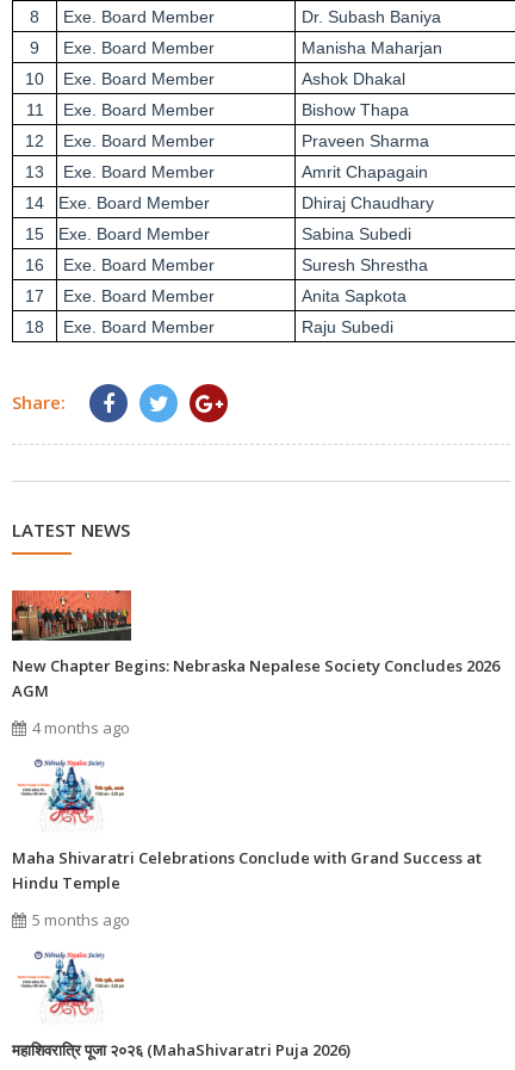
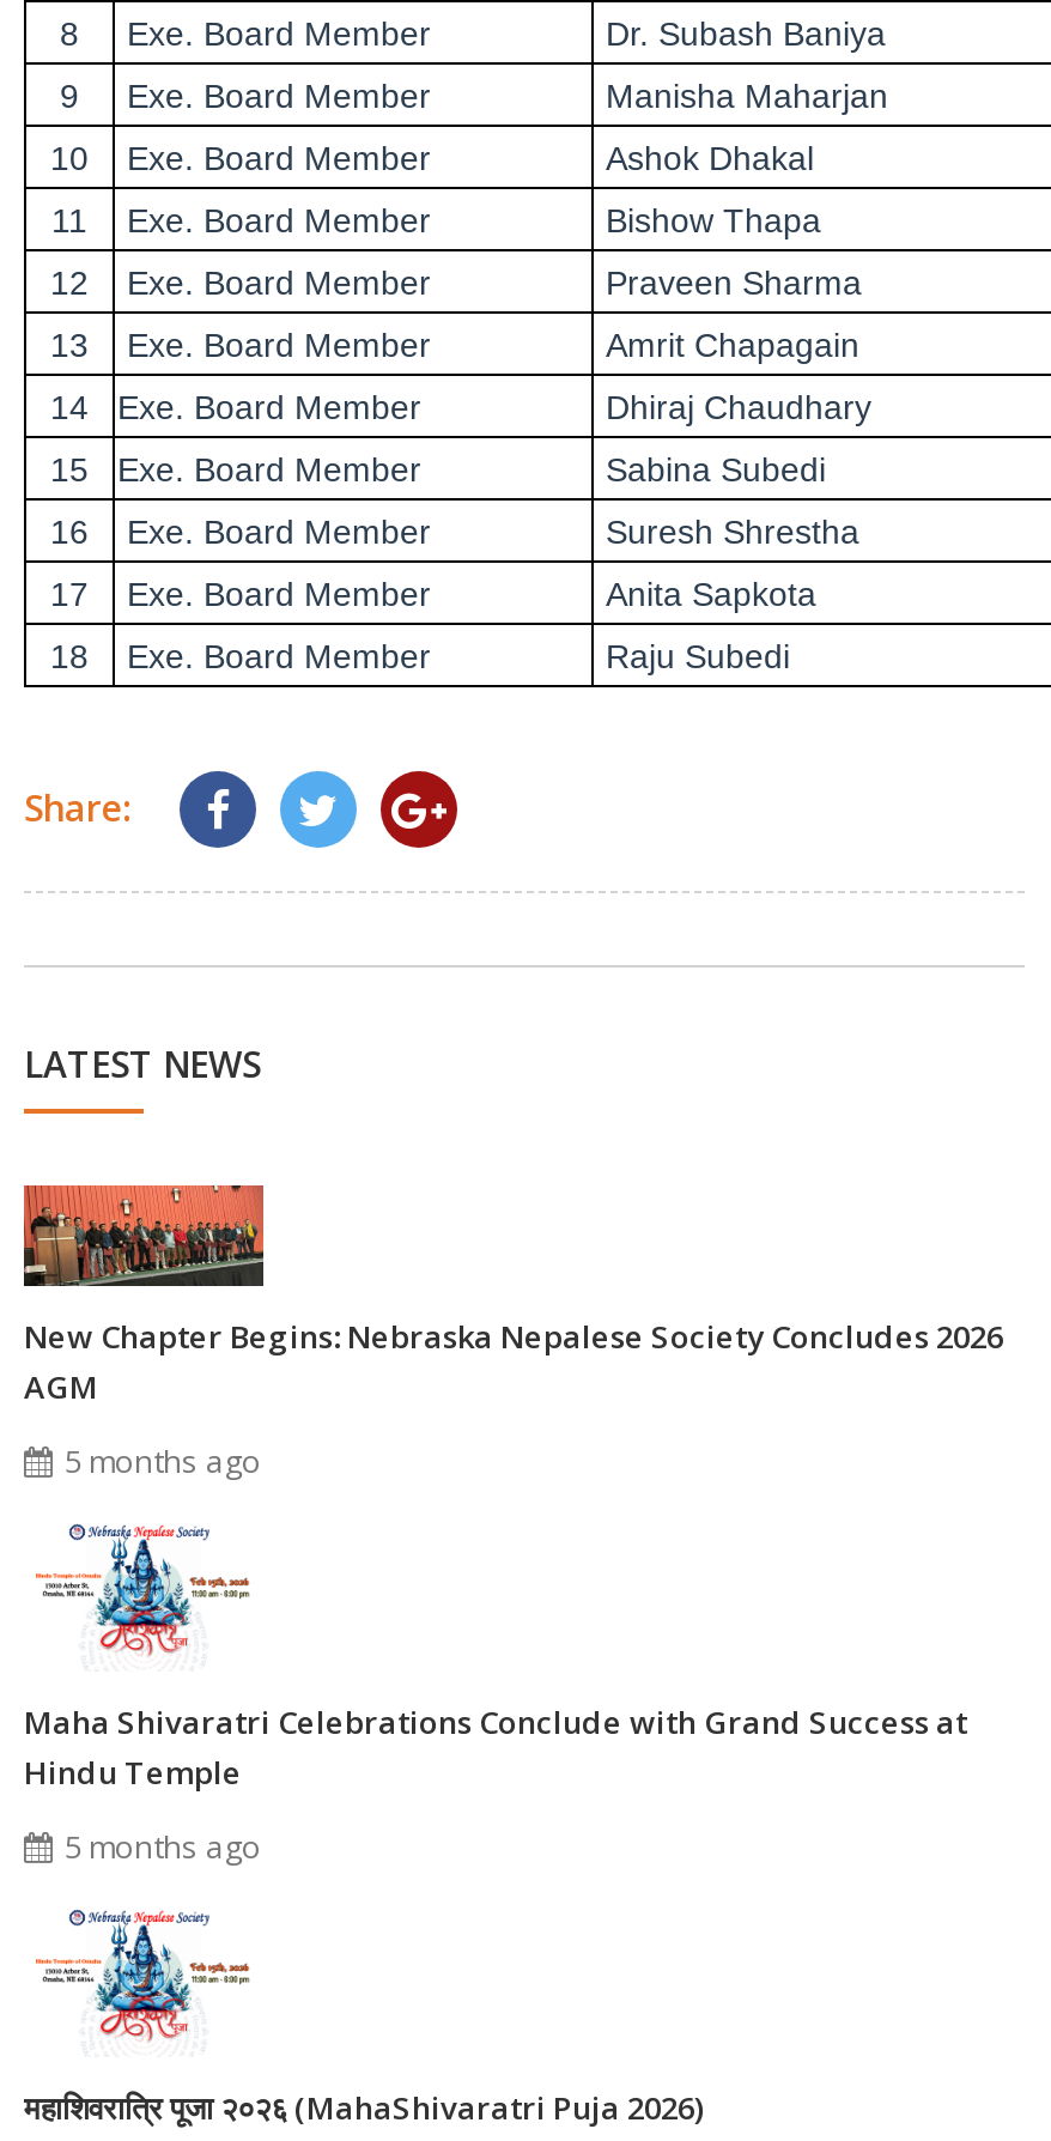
[32,717,130,739] 4 months ago -> [65,1440,261,1483] 5 months ago

